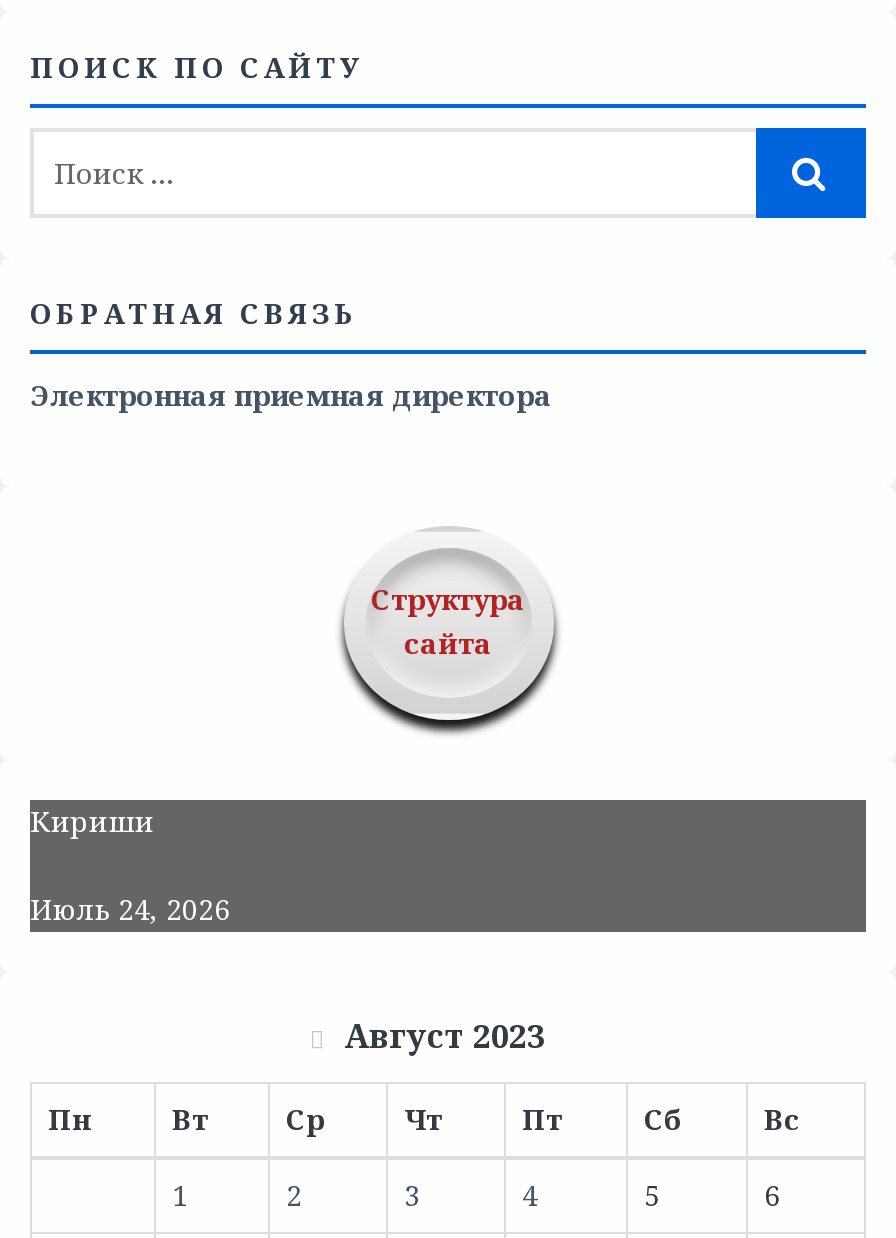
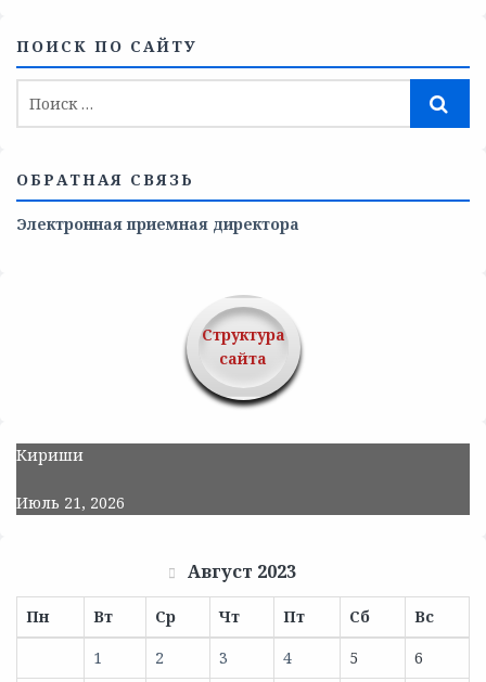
[30,890,230,928] Июль 24, 2026 -> [16,492,125,513] Июль 21, 2026

